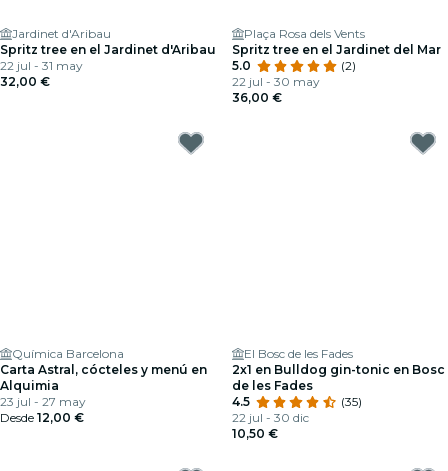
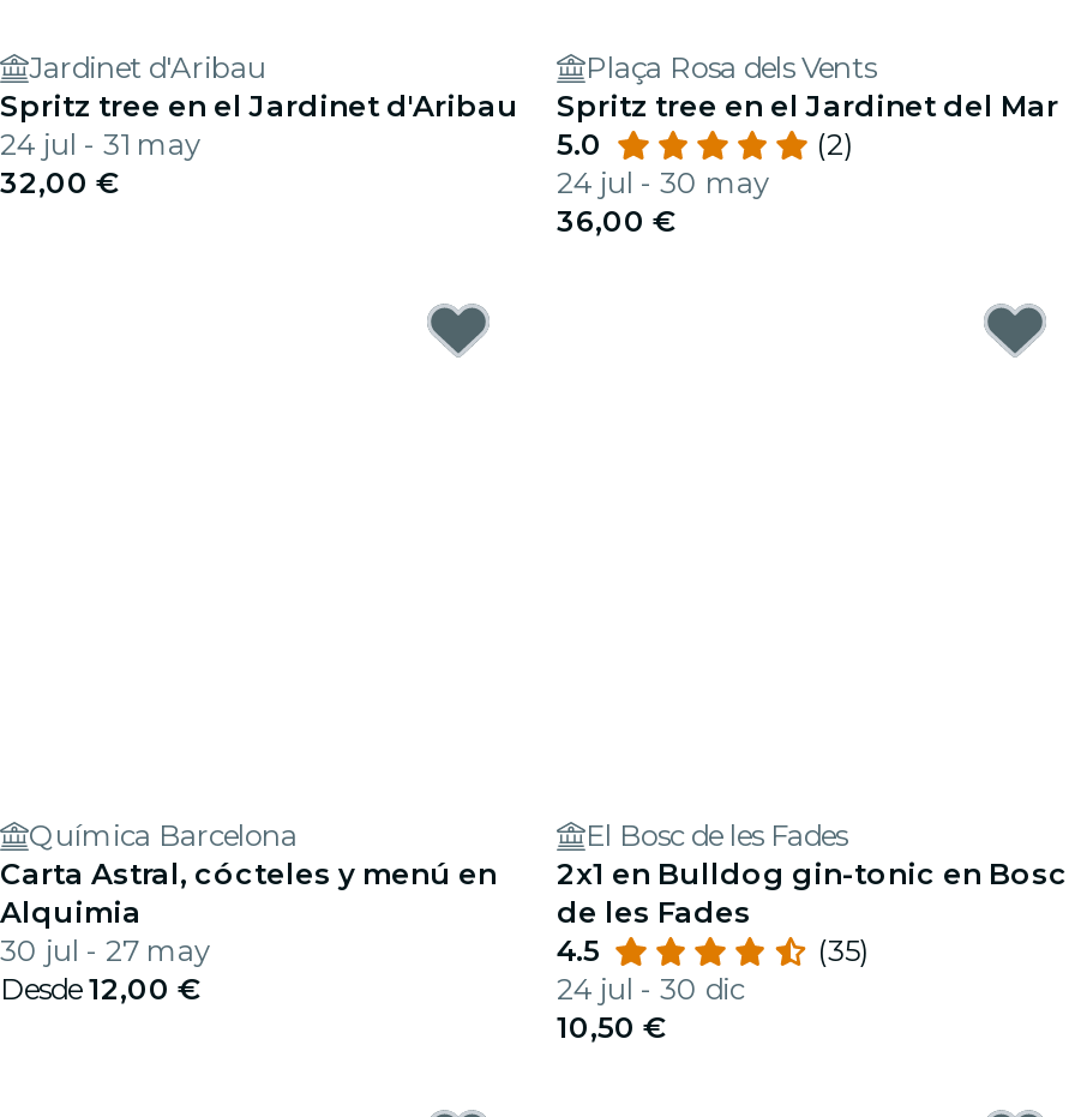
[0,58,83,73] 22 jul - 31 may -> [0,126,202,162] 24 jul - 31 may
[232,74,320,89] 22 jul - 30 may -> [557,164,770,200] 24 jul - 30 may
[0,394,86,409] 23 jul - 27 may -> [0,932,211,968] 30 jul - 27 may
[232,410,309,425] 22 jul - 30 dic -> [557,971,744,1007] 24 jul - 30 dic

